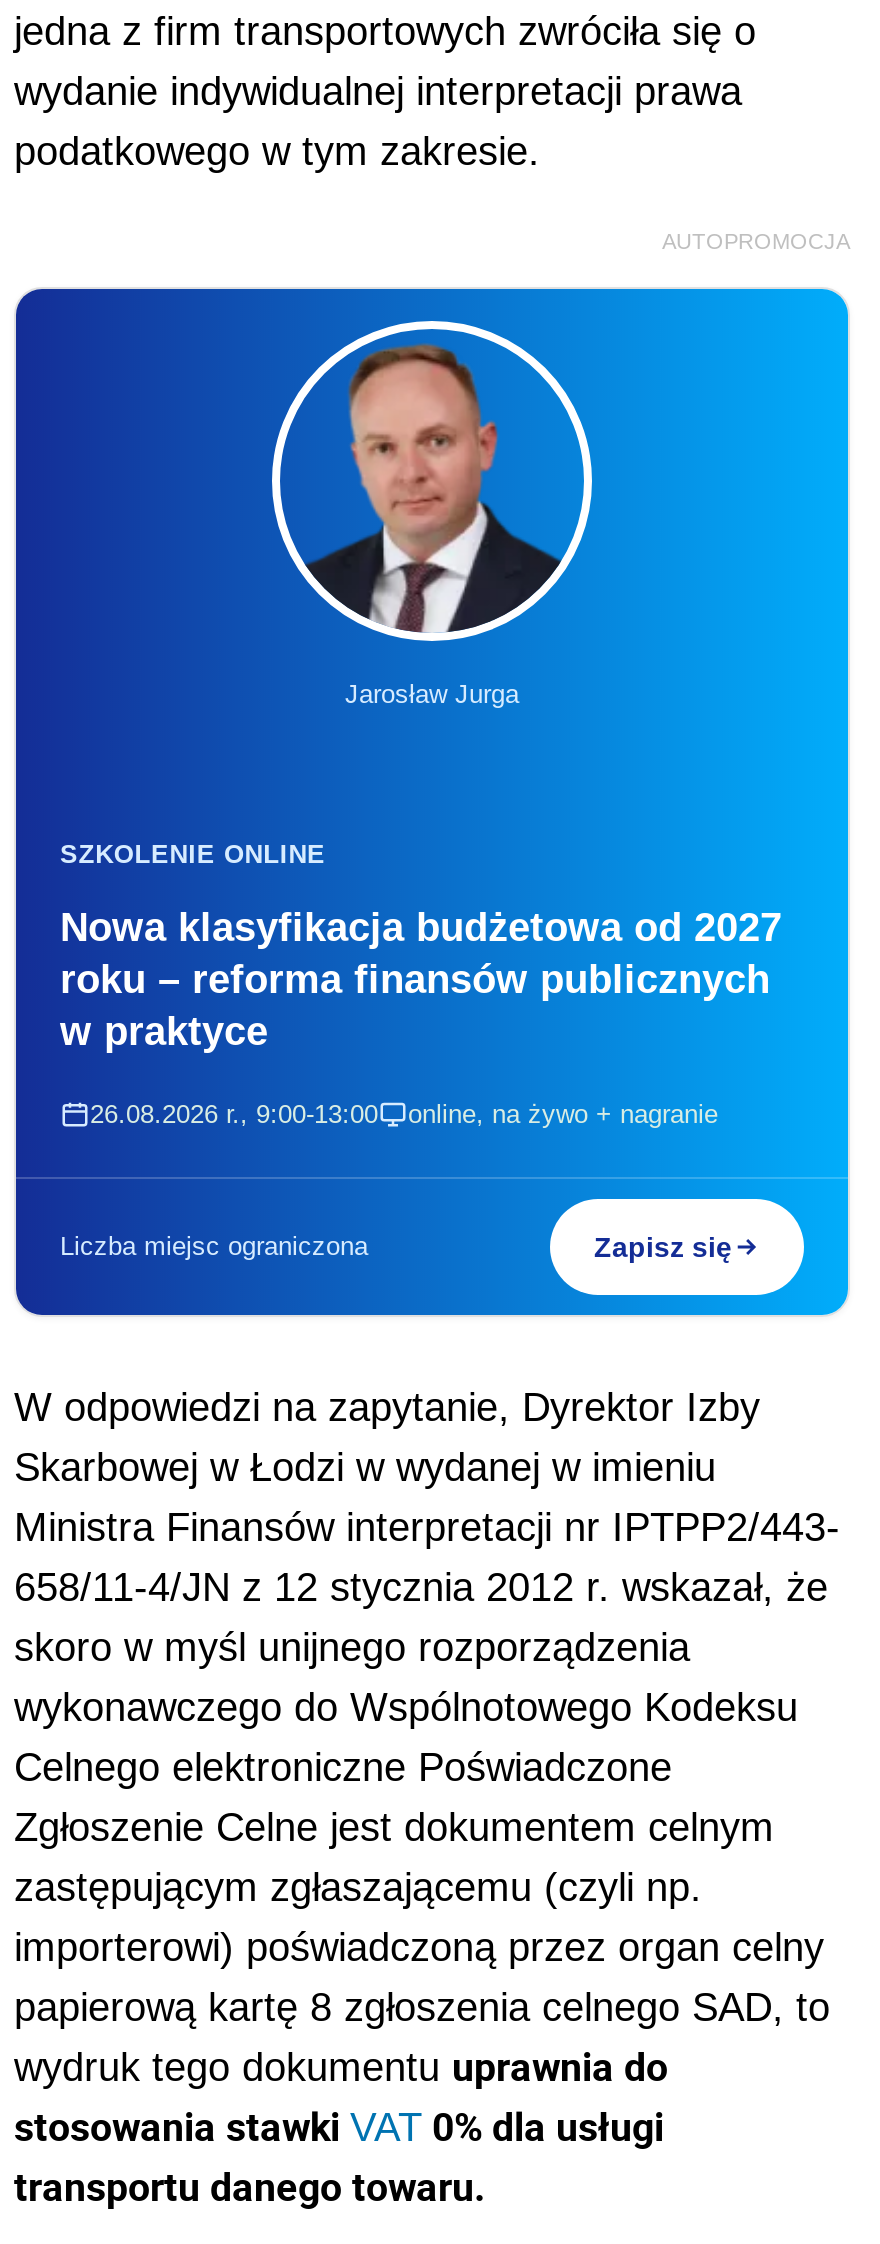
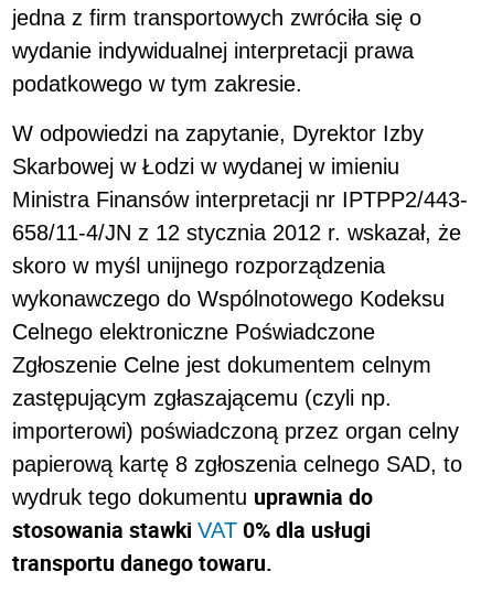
[662,229,850,253] AUTOPROMOCJA -> none
[14,287,850,1317] [image] | Jarosław Jurga -> none
[60,839,782,1129] SZKOLENIE ONLINE | Nowa klasyfikacja budżetowa od 2027 | roku – reforma finansów publicznych | w praktyce | 26.08.2026 r., 9:00-13:00 | online, na żywo + nagranie -> none
[60,1231,732,1263] Liczba miejsc ograniczona | Zapisz się -> none

